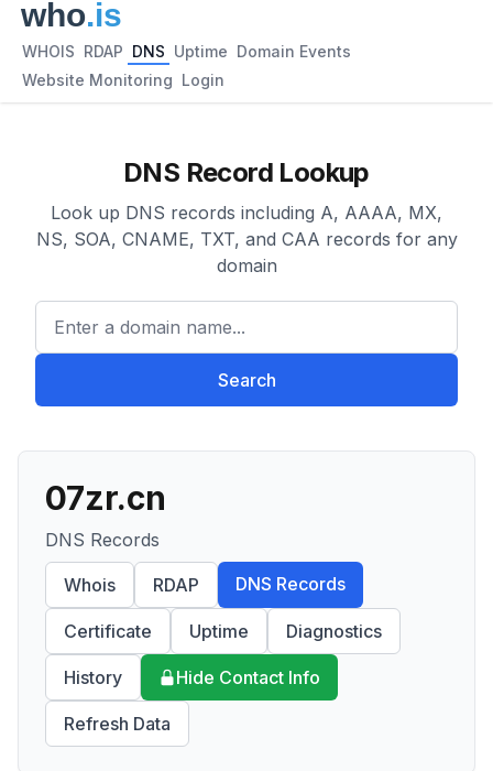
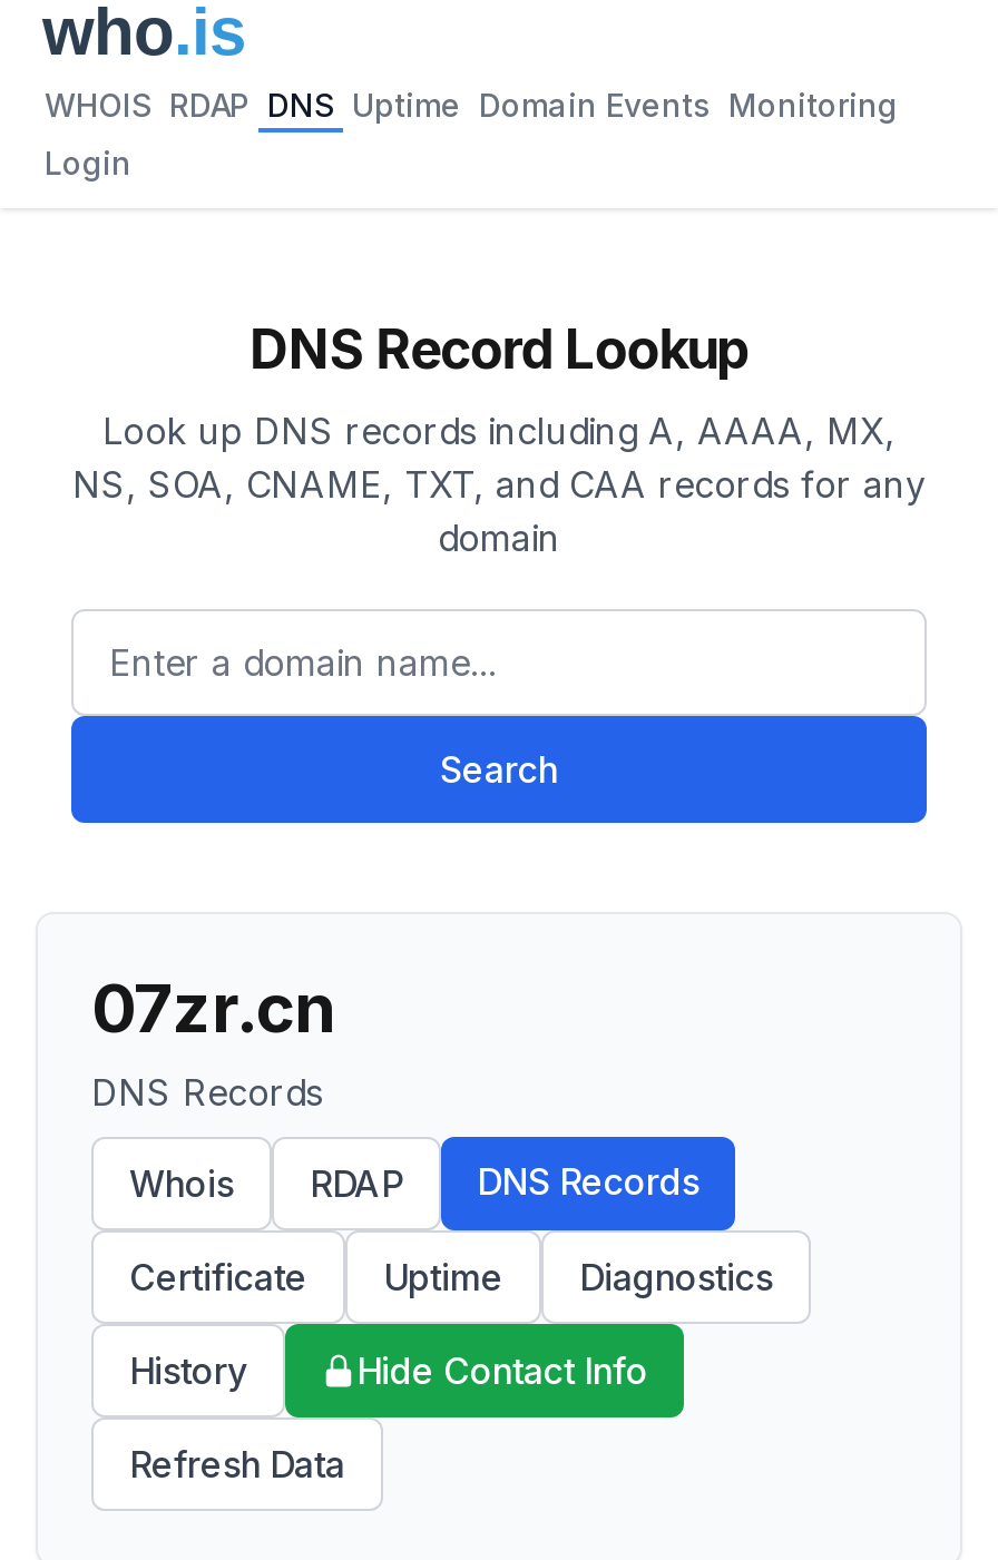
[22,42,351,61] WHOIS RDAP DNS Uptime Domain Events -> [45,86,898,124] WHOIS RDAP DNS Uptime Domain Events Monitoring
[22,70,224,89] Website Monitoring Login -> [45,144,131,181] Login

